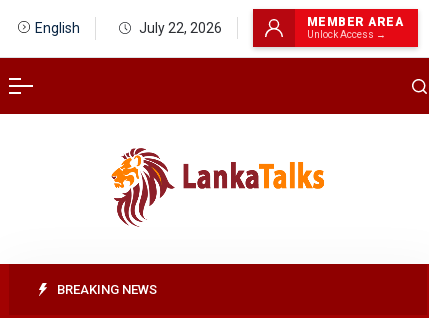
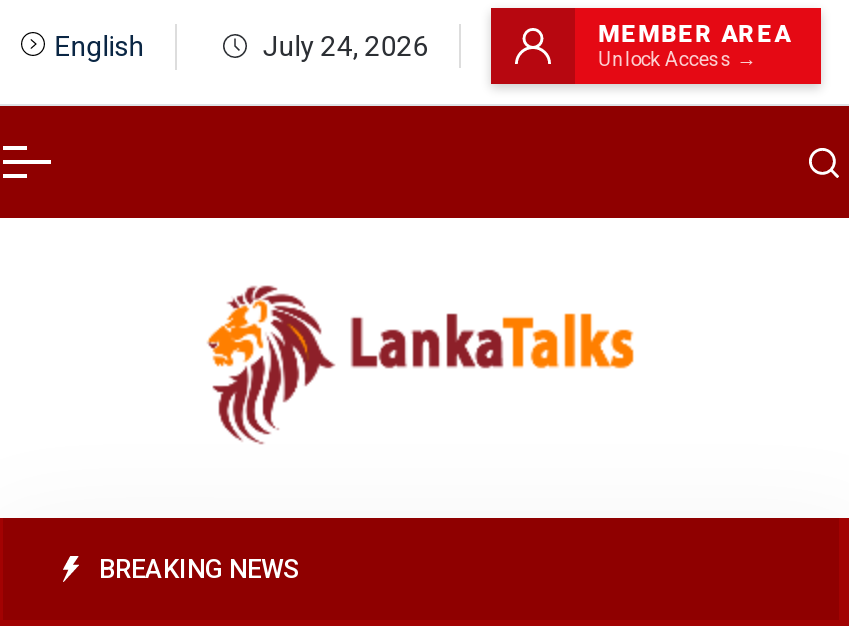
[139,20,222,36] July 22, 2026 -> [263,30,429,62] July 24, 2026

